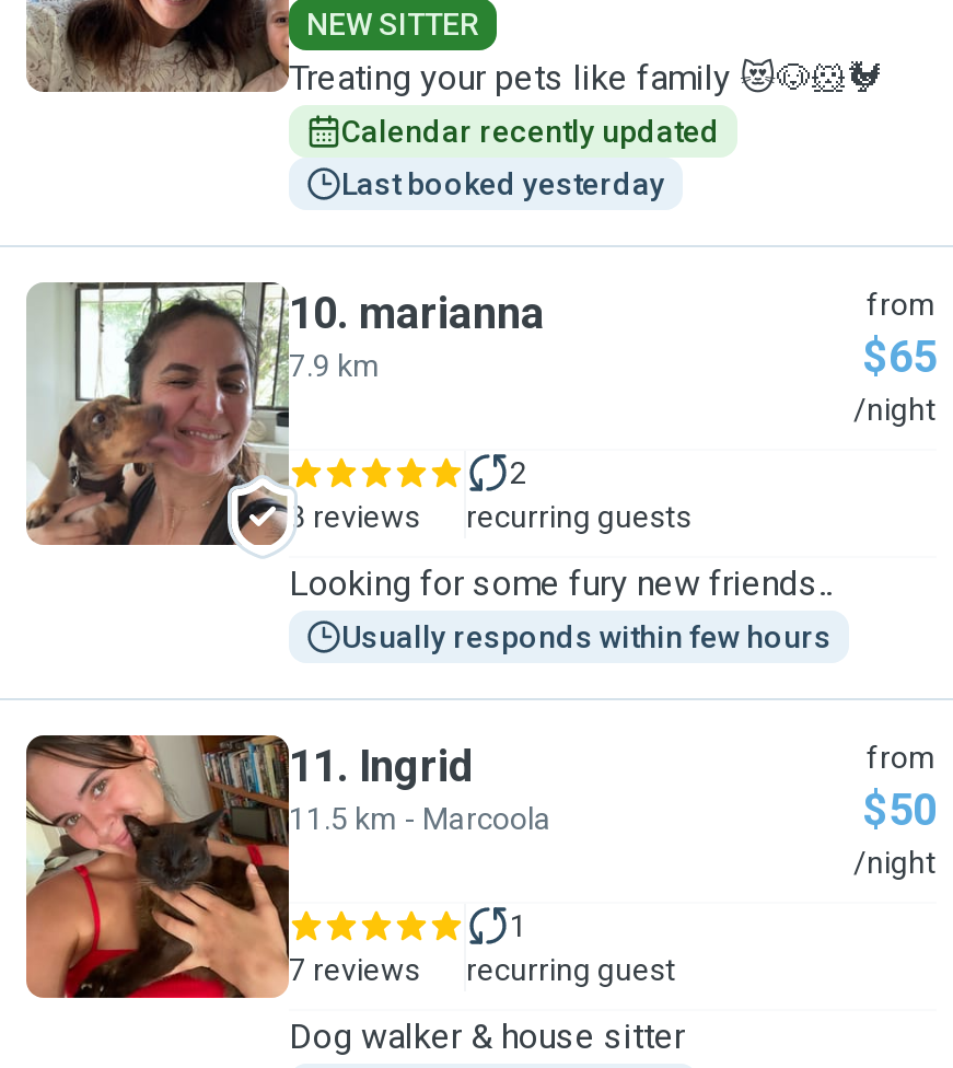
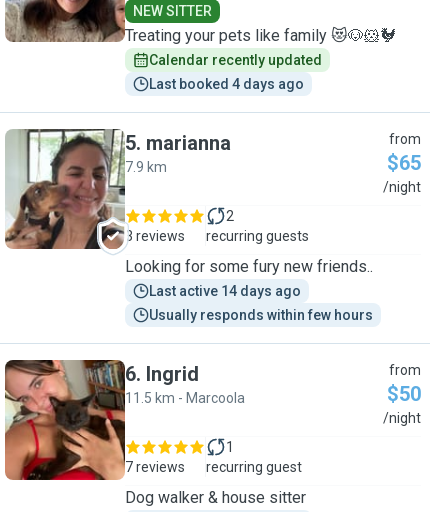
[341,166,665,201] Last booked yesterday -> [149,76,304,92] Last booked 4 days ago
[289,287,545,339] 10. marianna -> [125,131,231,155] 5. marianna
none -> [149,283,301,299] Last active 14 days ago
[289,740,475,792] 11. Ingrid -> [125,362,199,386] 6. Ingrid

